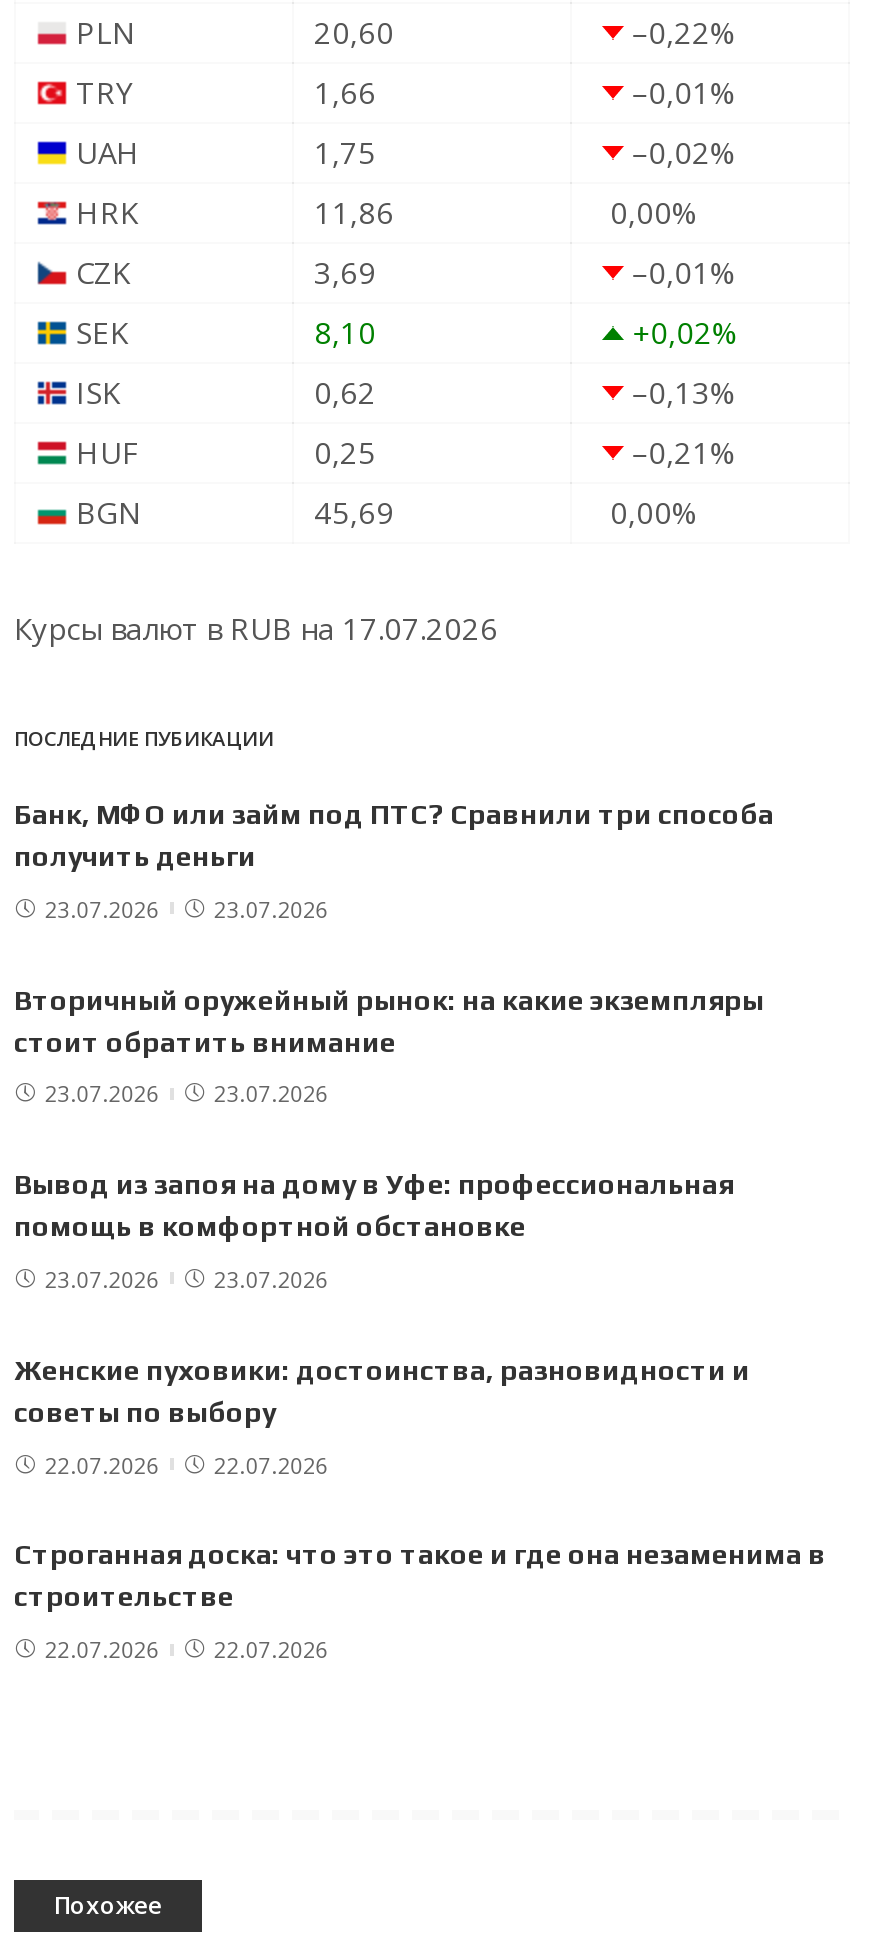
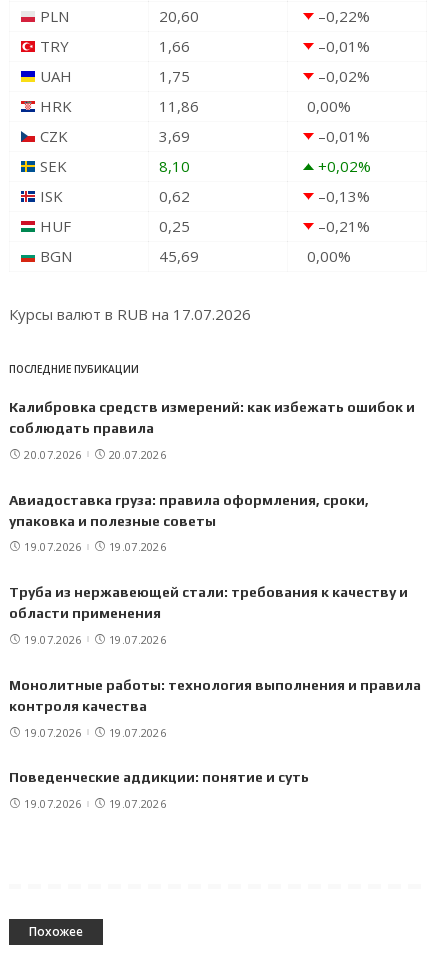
[14,798,774,872] Банк, МФО или займ под ПТС? Сравнили три способа | получить деньги -> [9,399,415,436] Калибровка средств измерений: как избежать ошибок и | соблюдать правила
[45,893,328,923] 23.07.2026 | 23.07.2026 -> [24,447,166,462] 20.07.2026 | 20.07.2026
[14,983,764,1057] Вторичный оружейный рынок: на какие экземпляры | стоит обратить внимание -> [9,491,369,528] Авиадоставка груза: правила оформления, сроки, | упаковка и полезные советы
[45,1079,328,1109] 23.07.2026 | 23.07.2026 -> [24,539,166,554] 19.07.2026 | 19.07.2026
[14,1168,734,1242] Вывод из запоя на дому в Уфе: профессиональная | помощь в комфортной обстановке -> [9,584,408,621] Труба из нержавеющей стали: требования к качеству и | области применения
[45,1264,328,1294] 23.07.2026 | 23.07.2026 -> [24,632,166,647] 19.07.2026 | 19.07.2026
[14,1354,750,1428] Женские пуховики: достоинства, разновидности и | советы по выбору -> [9,677,421,714] Монолитные работы: технология выполнения и правила | контроля качества
[45,1449,328,1479] 22.07.2026 | 22.07.2026 -> [24,725,166,740] 19.07.2026 | 19.07.2026
[14,1539,826,1613] Строганная доска: что это такое и где она незаменима в | строительстве -> [9,769,309,785] Поведенческие аддикции: понятие и суть
[45,1634,328,1664] 22.07.2026 | 22.07.2026 -> [24,796,166,811] 19.07.2026 | 19.07.2026

